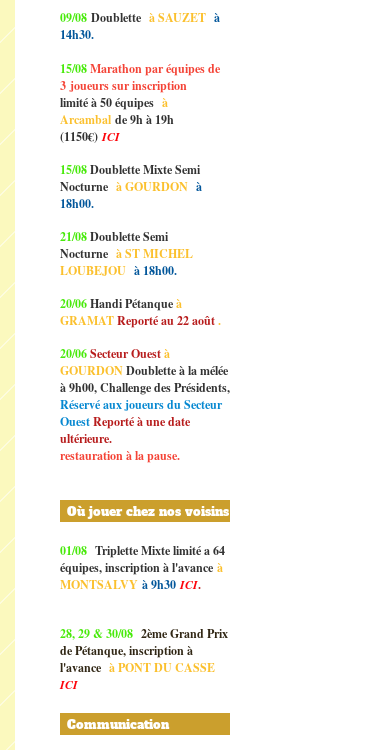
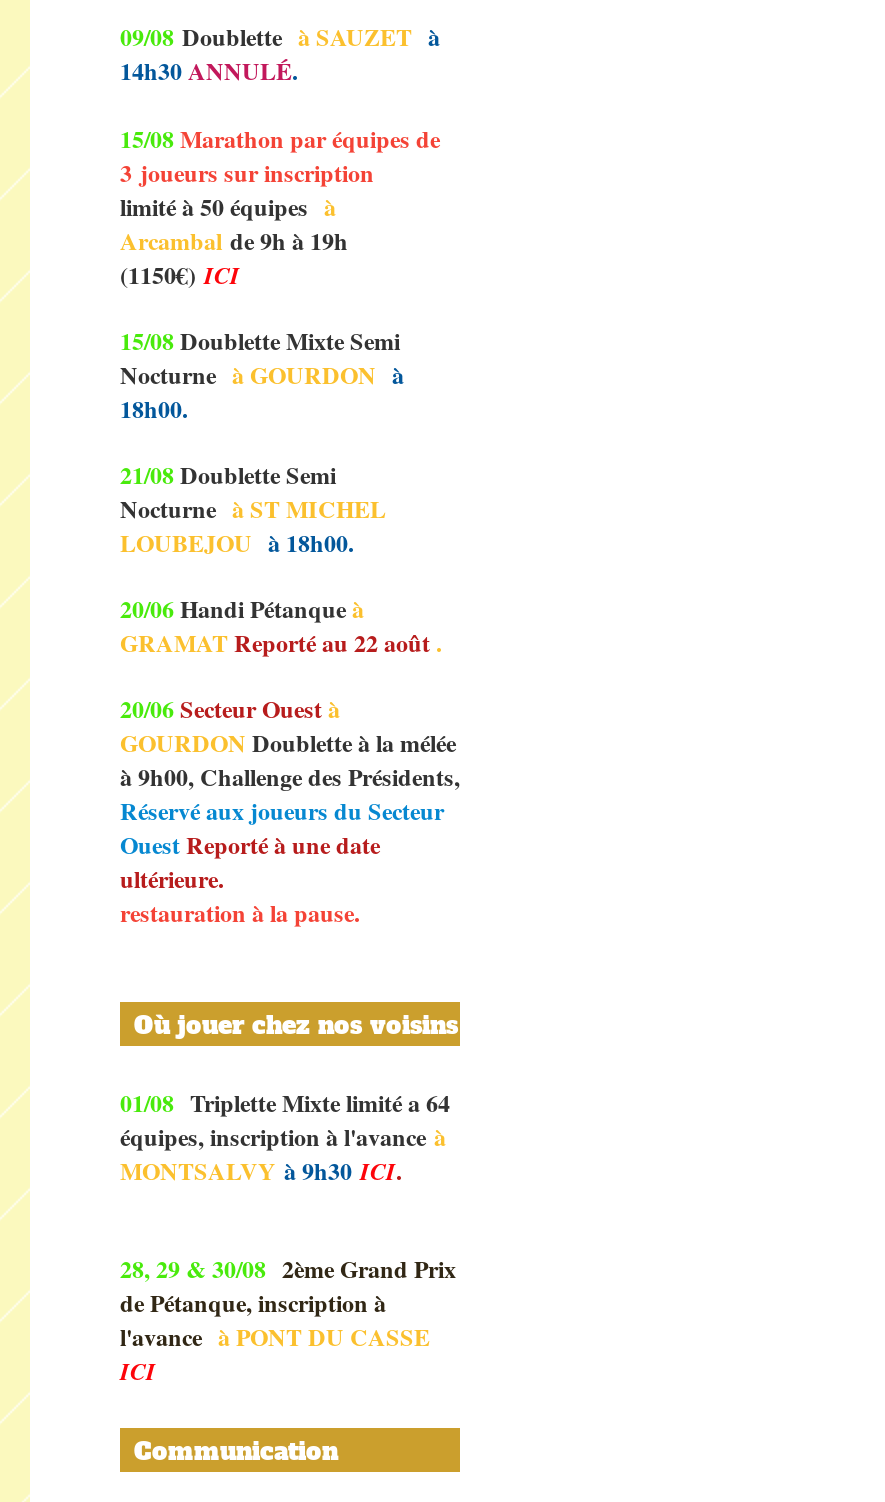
[60,26,94,43] 14h30. -> [120,54,298,88] 14h30 ANNULÉ.

